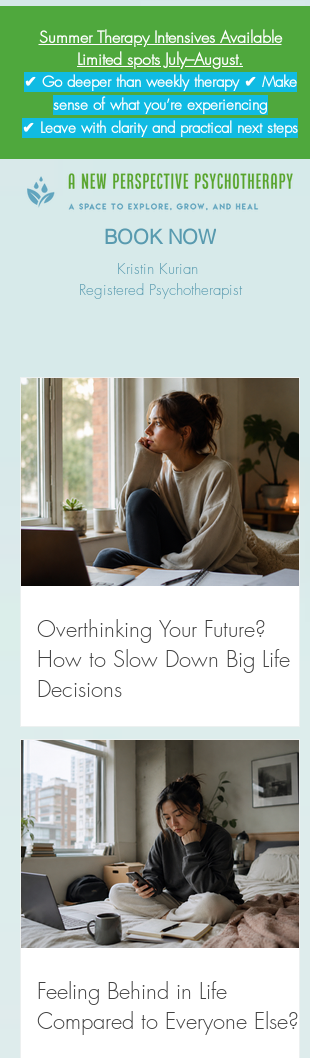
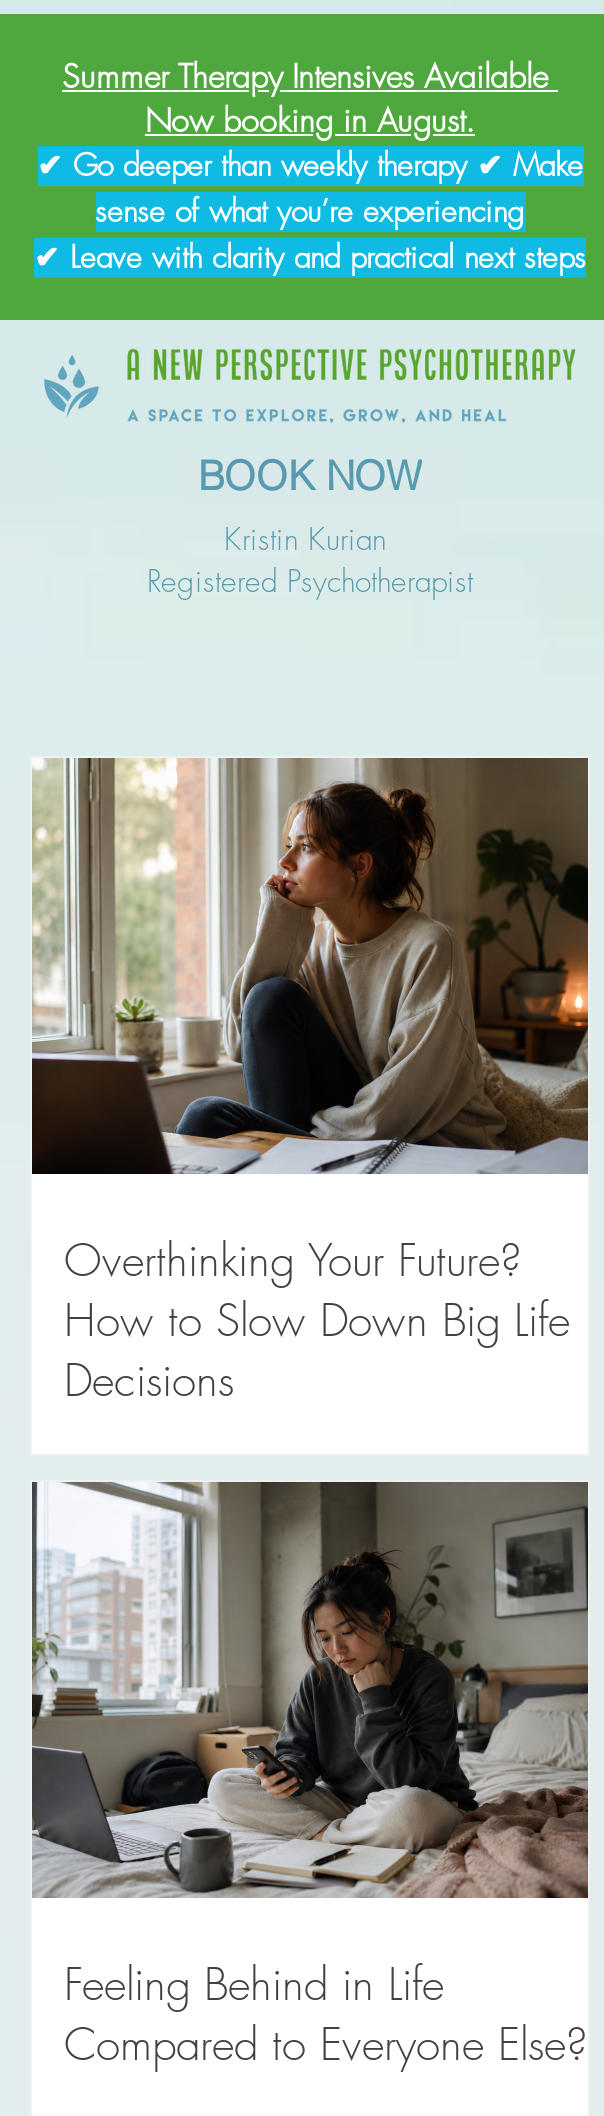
[77,48,243,70] Limited spots July–August. -> [145,98,475,142] Now booking in August.

